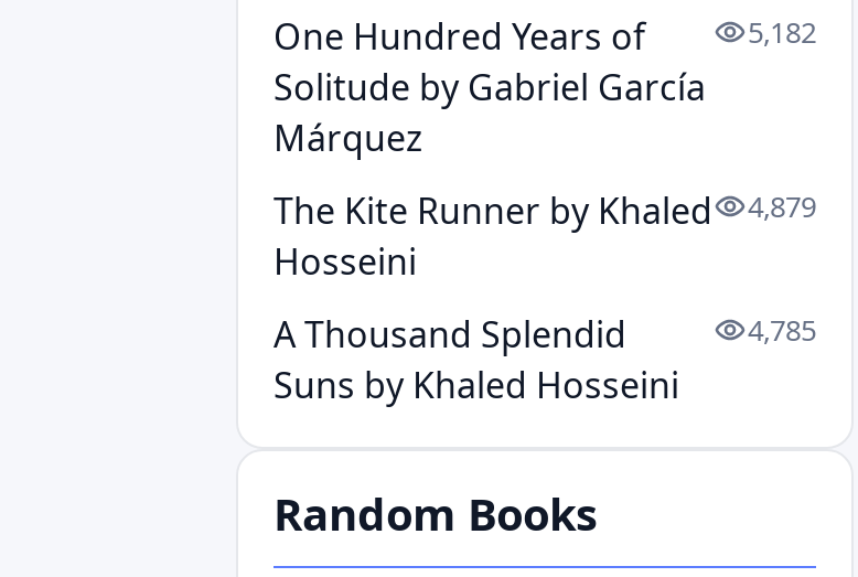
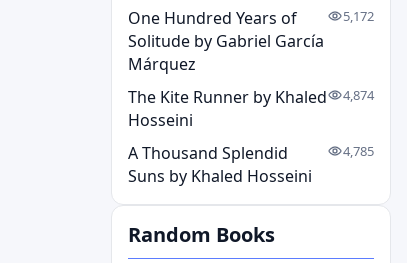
[748,12,816,52] 5,182 -> [343,7,374,25] 5,172
[274,186,816,235] The Kite Runner by Khaled 4,879 -> [128,86,374,108] The Kite Runner by Khaled 4,874

